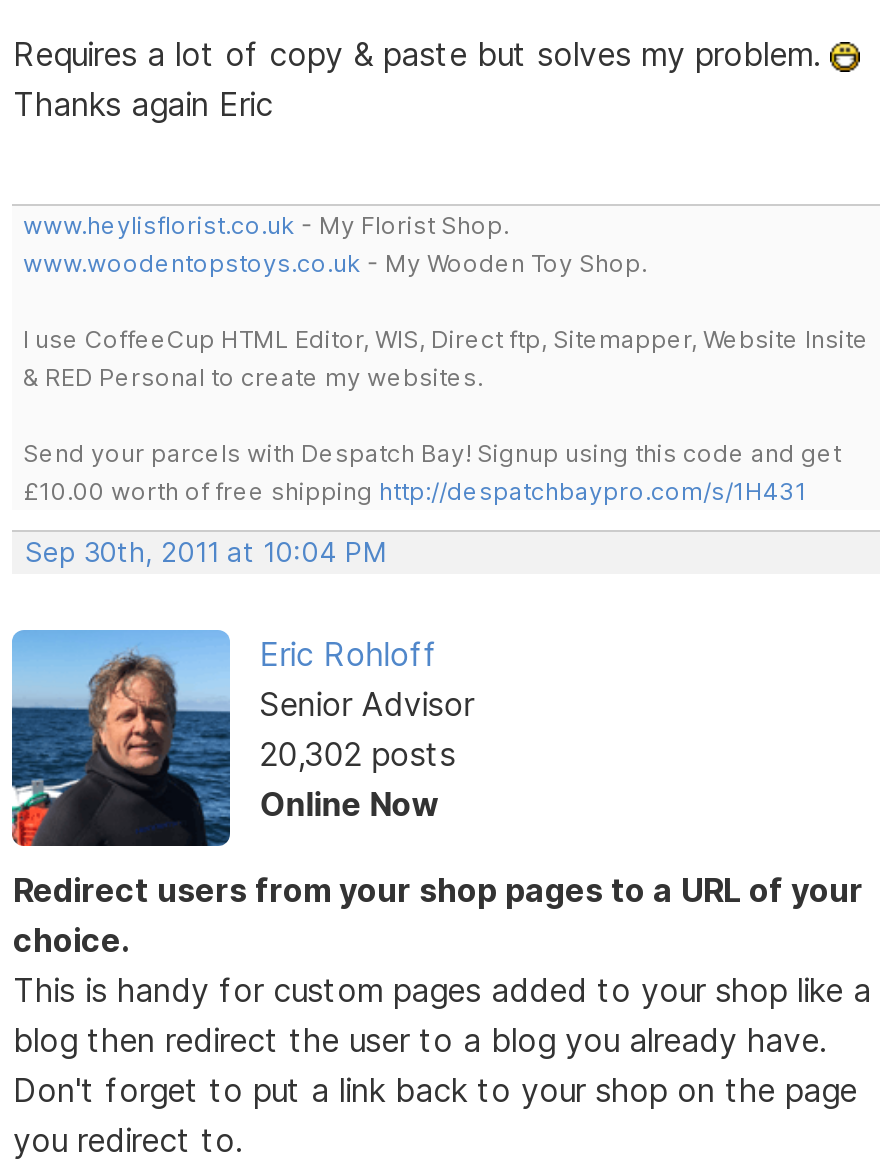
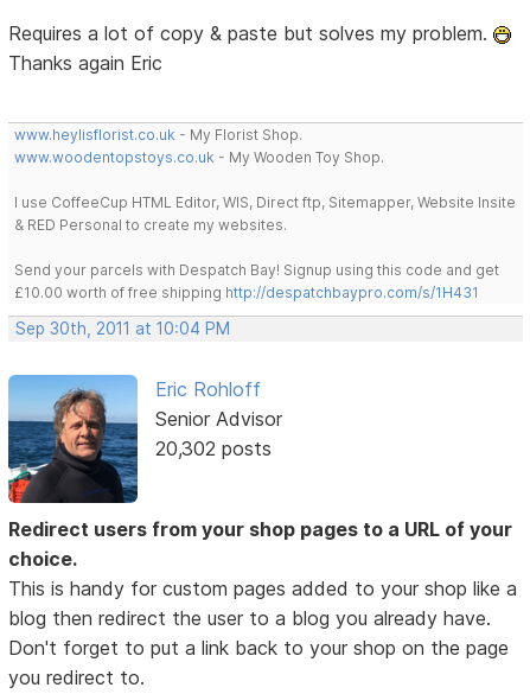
[259,783,439,823] Online Now -> none

